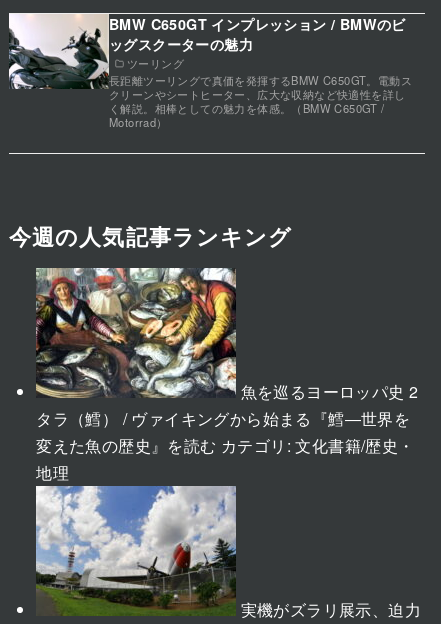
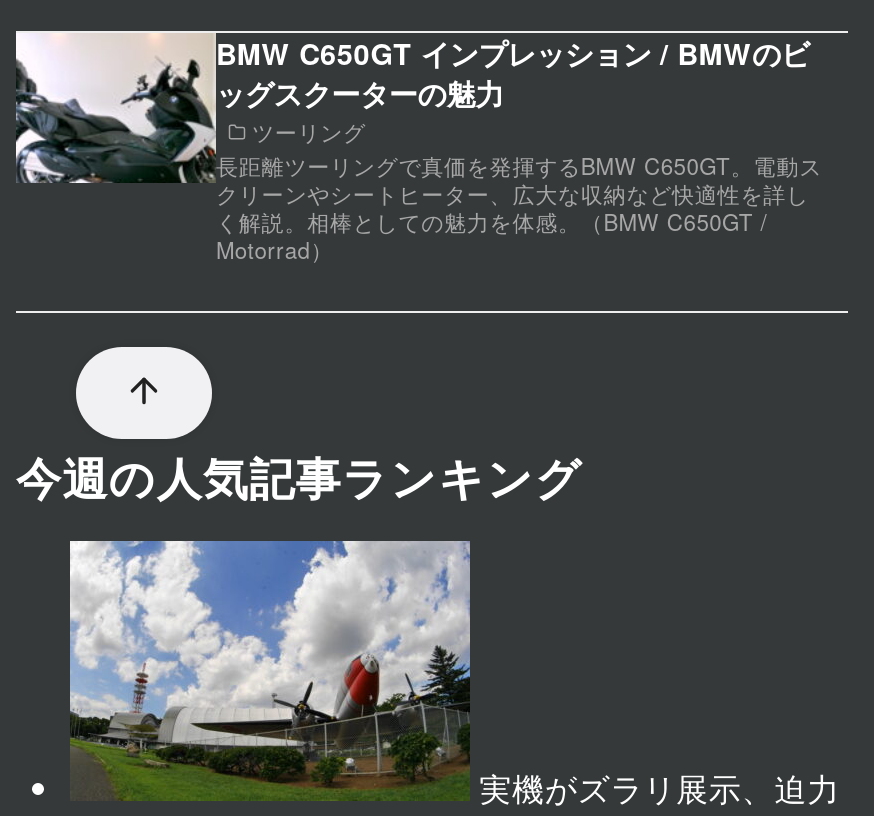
none -> [74,344,214,440] [image]
[35,267,418,484] [image] | 魚を巡るヨーロッパ史 2 | タラ（鱈） / ヴァイキングから始まる『鱈―世界を | 変えた魚の歴史』を読む カテゴリ:文化書籍/歴史・ | 地理 -> none

